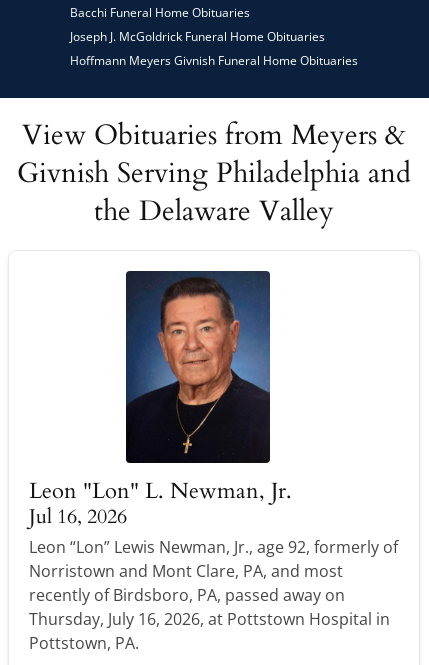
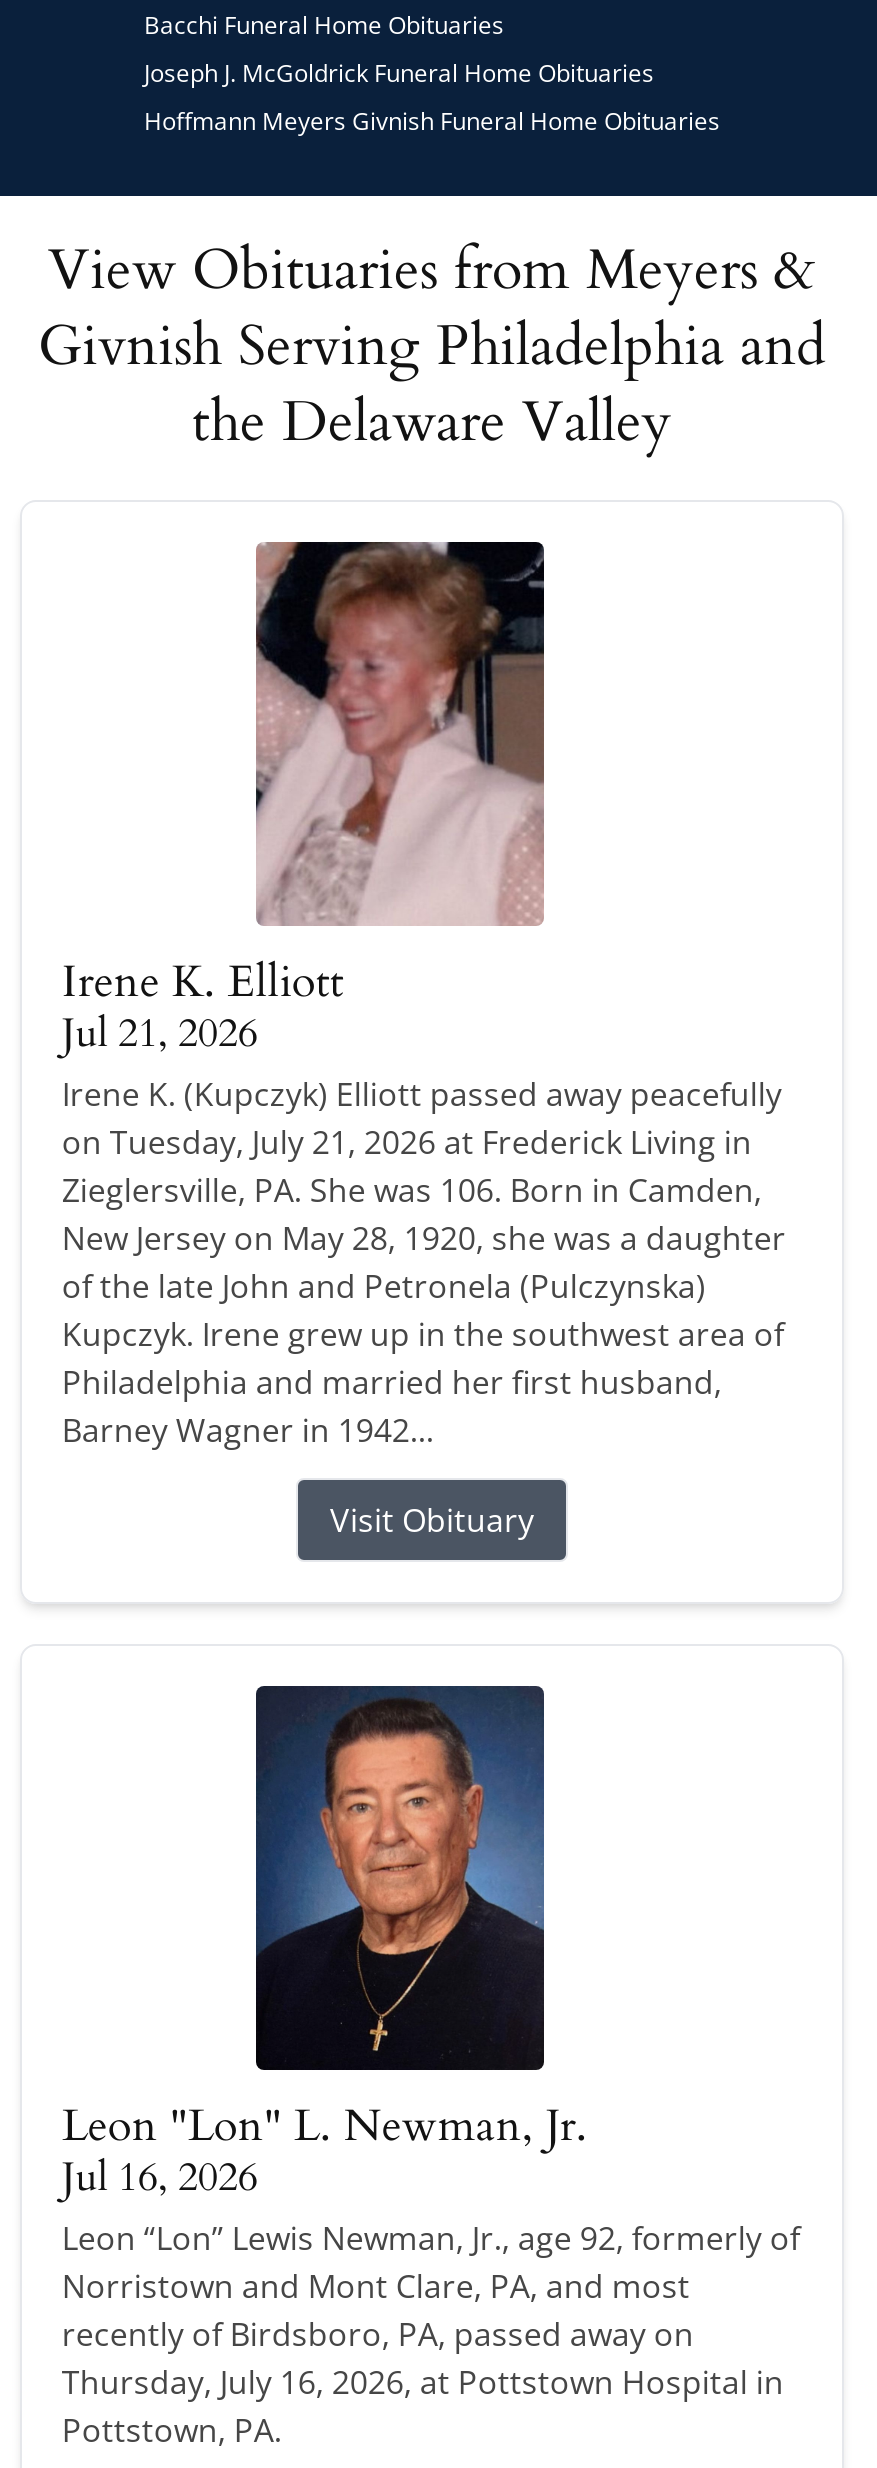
none -> [62,540,786,1541] [image] | Irene K. Elliott | Jul 21, 2026 | Irene K. (Kupczyk) Elliott passed away peacefully | on Tuesday, July 21, 2026 at Frederick Living in | Zieglersville, PA. She was 106. Born in Camden, | New Jersey on May 28, 1920, she was a daughter | of the late John and Petronela (Pulczynska) | Kupczyk. Irene grew up in the southwest area of | Philadelphia and married her first husband, | Barney Wagner in 1942... | Visit Obituary

